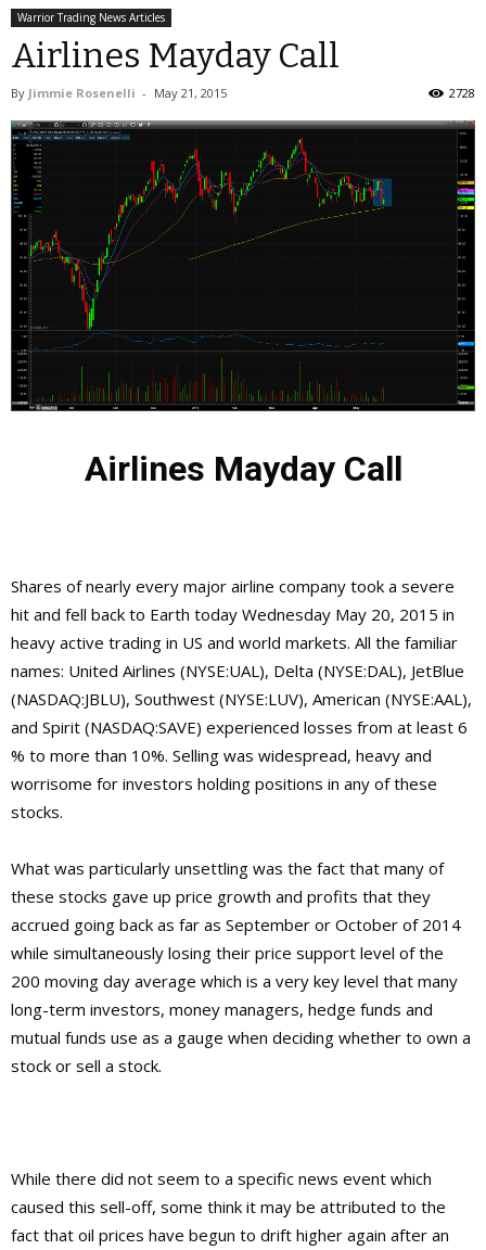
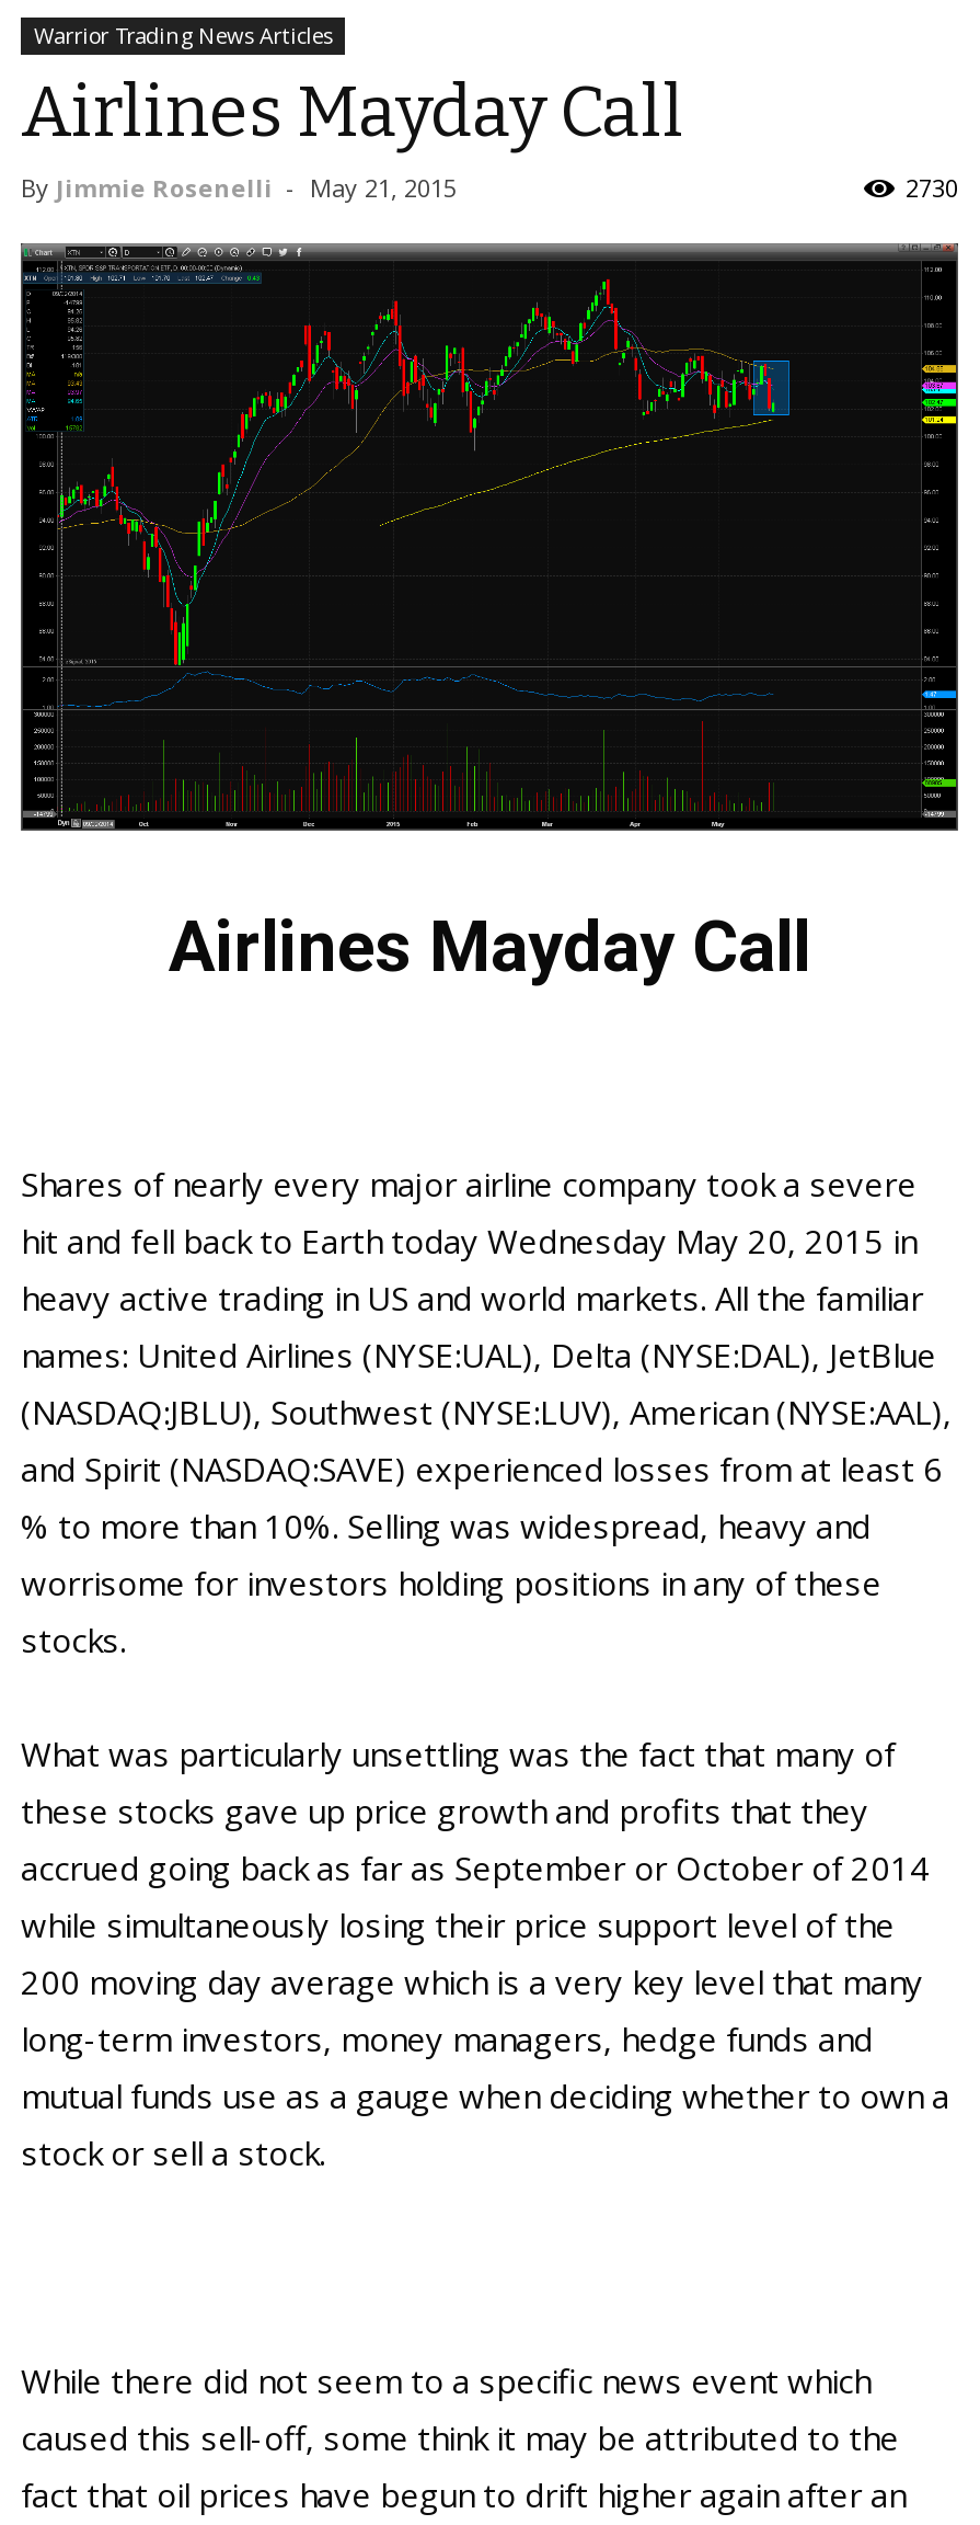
[449,85,475,101] 2728 -> [906,171,958,204] 2730

